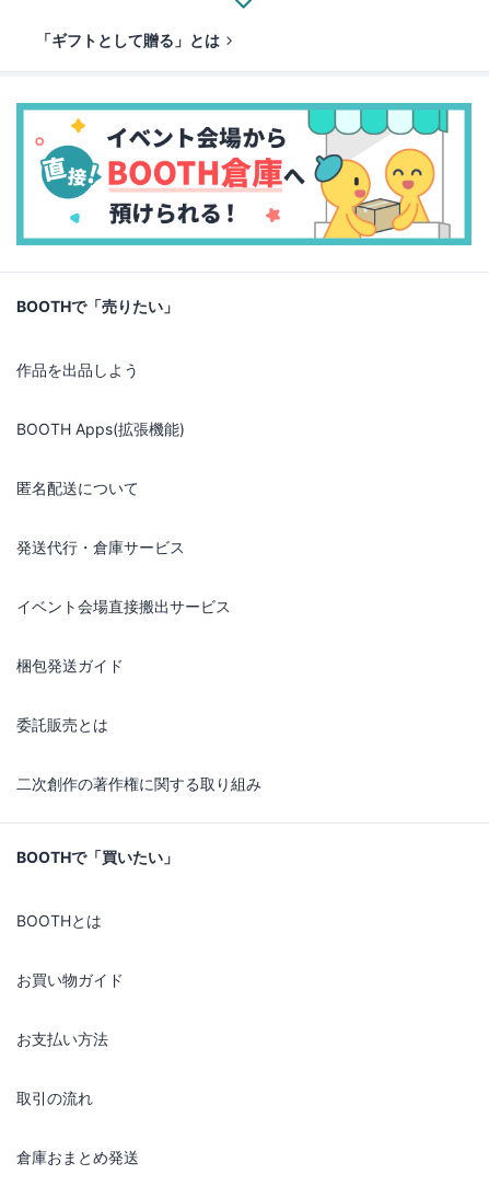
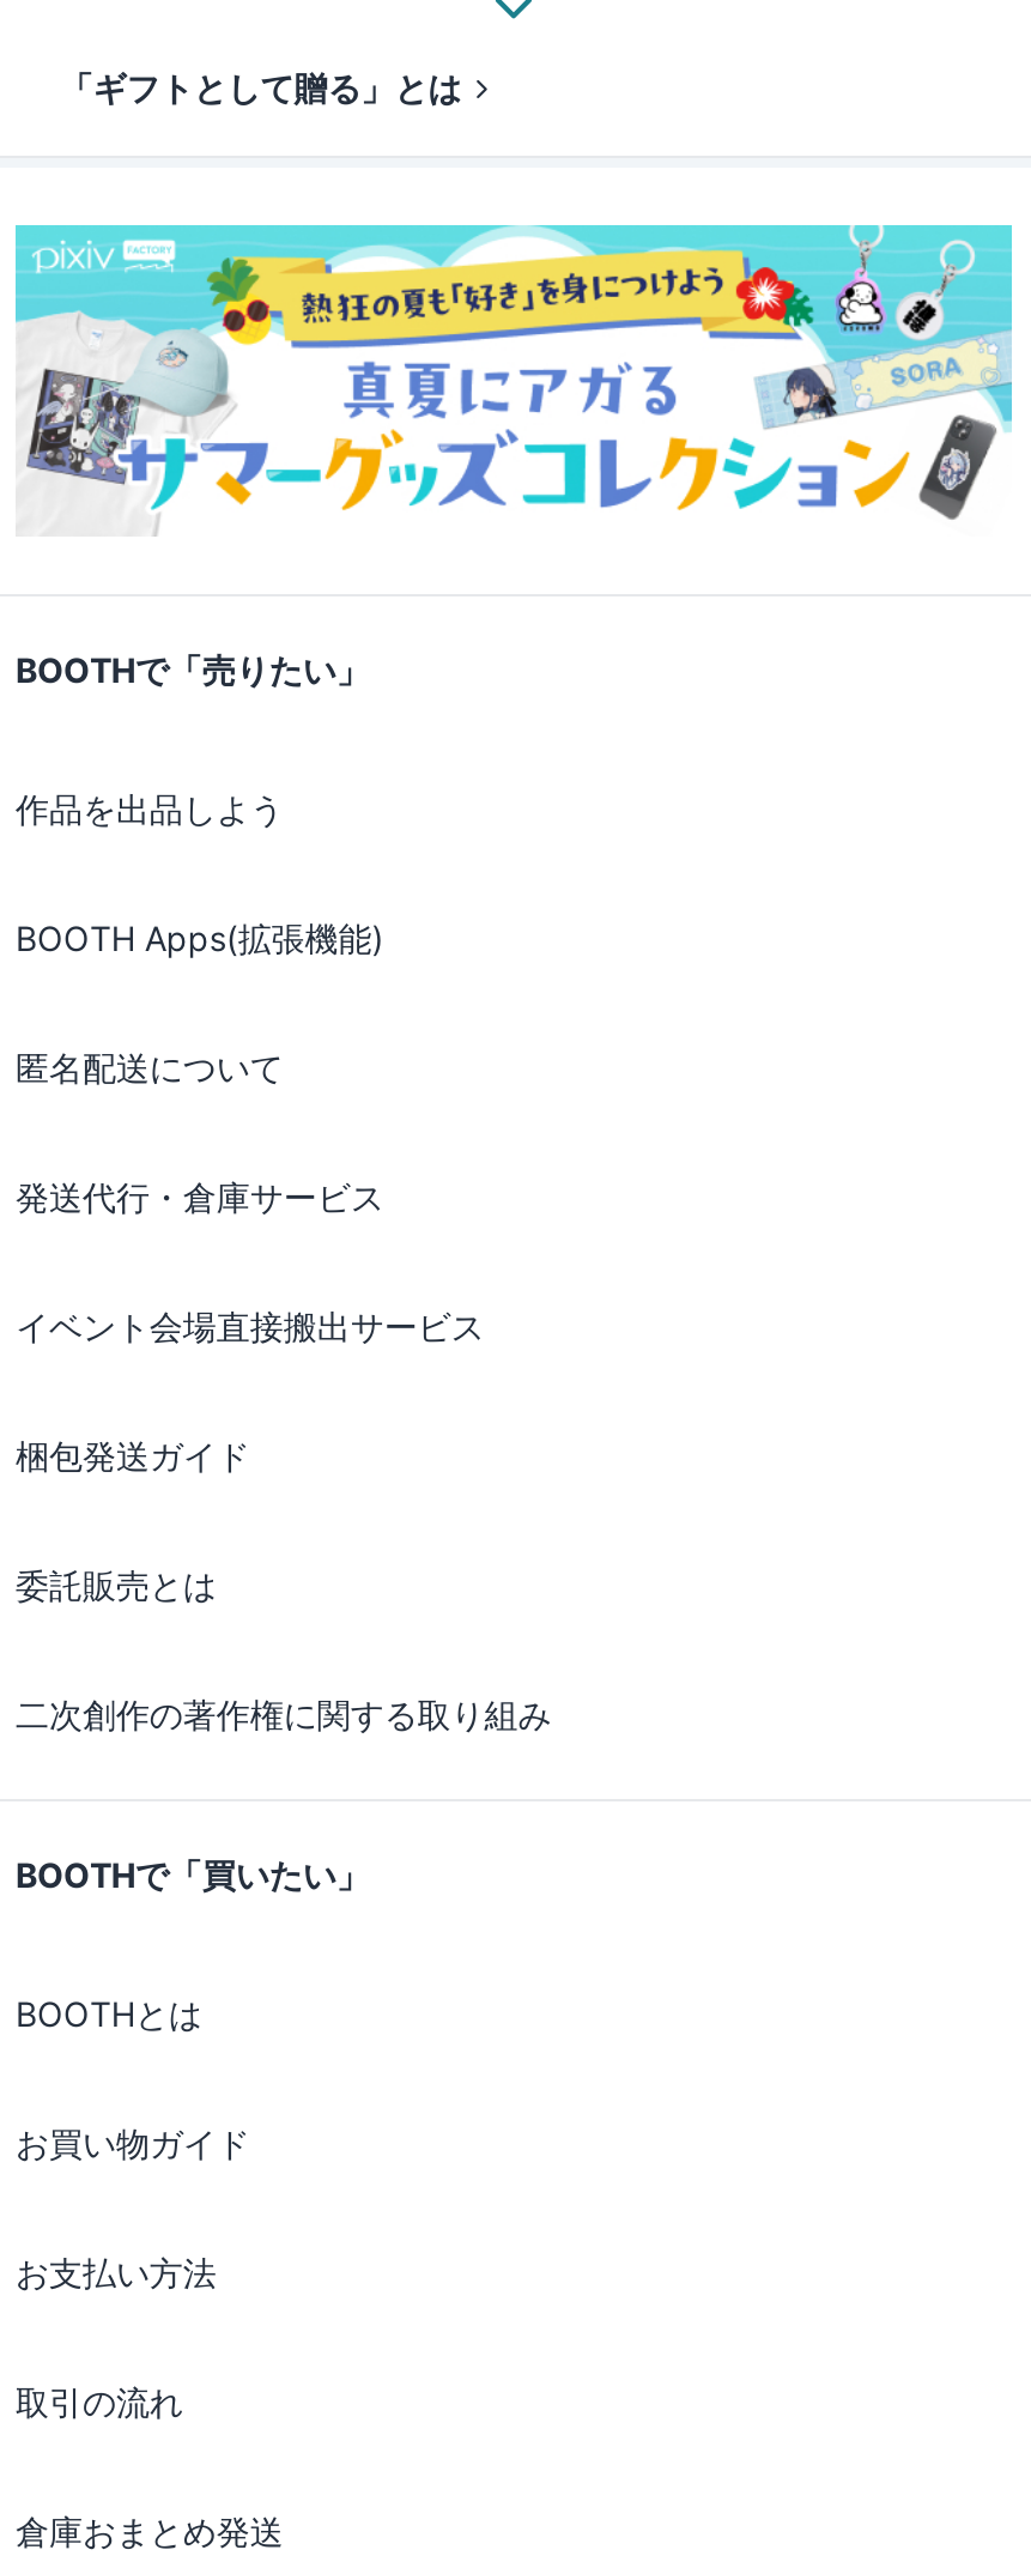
[15,103,473,246] [image] -> [16,223,1014,537] [image]

